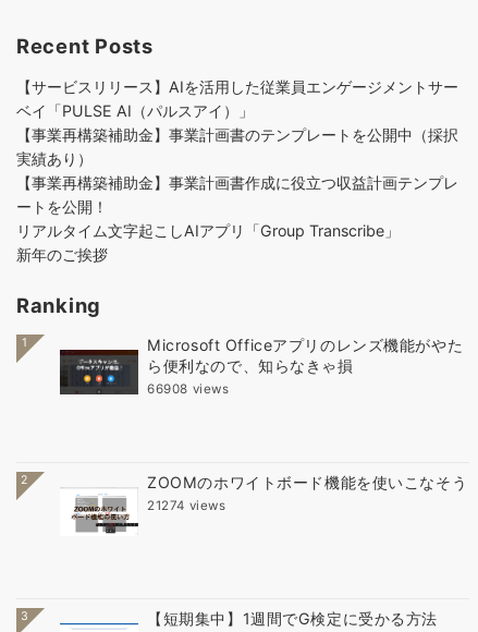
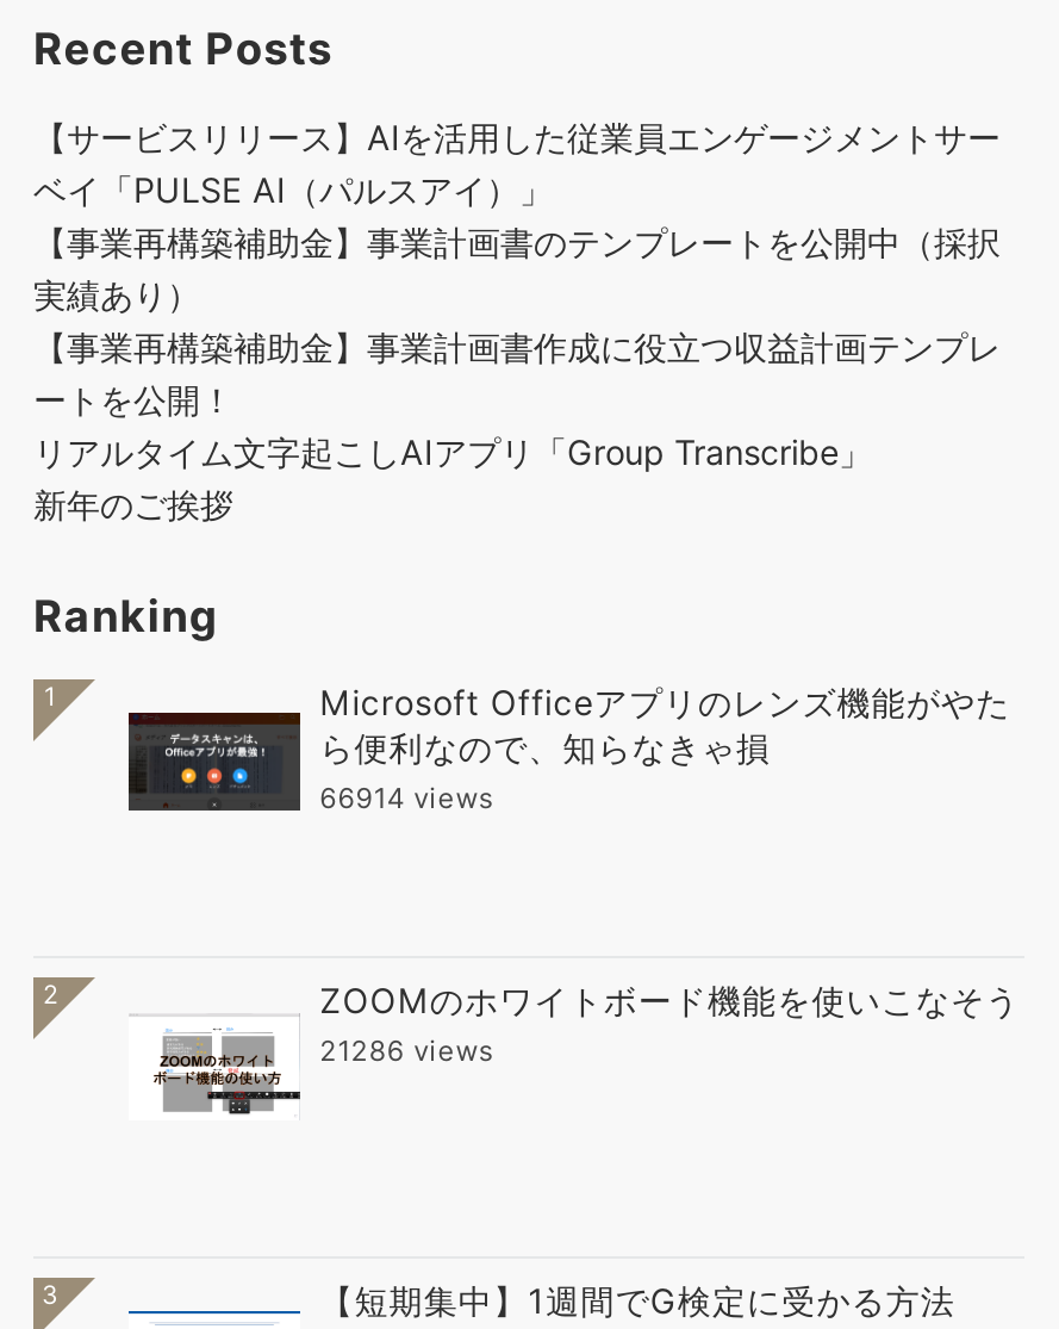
[147,382,229,397] 66908 views -> [320,781,494,815] 66914 views
[147,498,226,513] 21274 views -> [320,1035,494,1068] 21286 views

